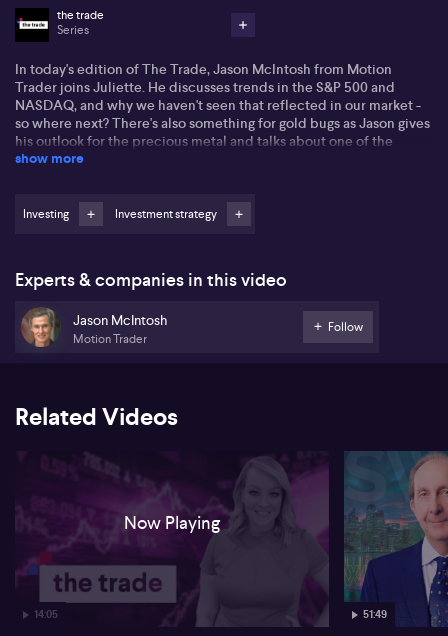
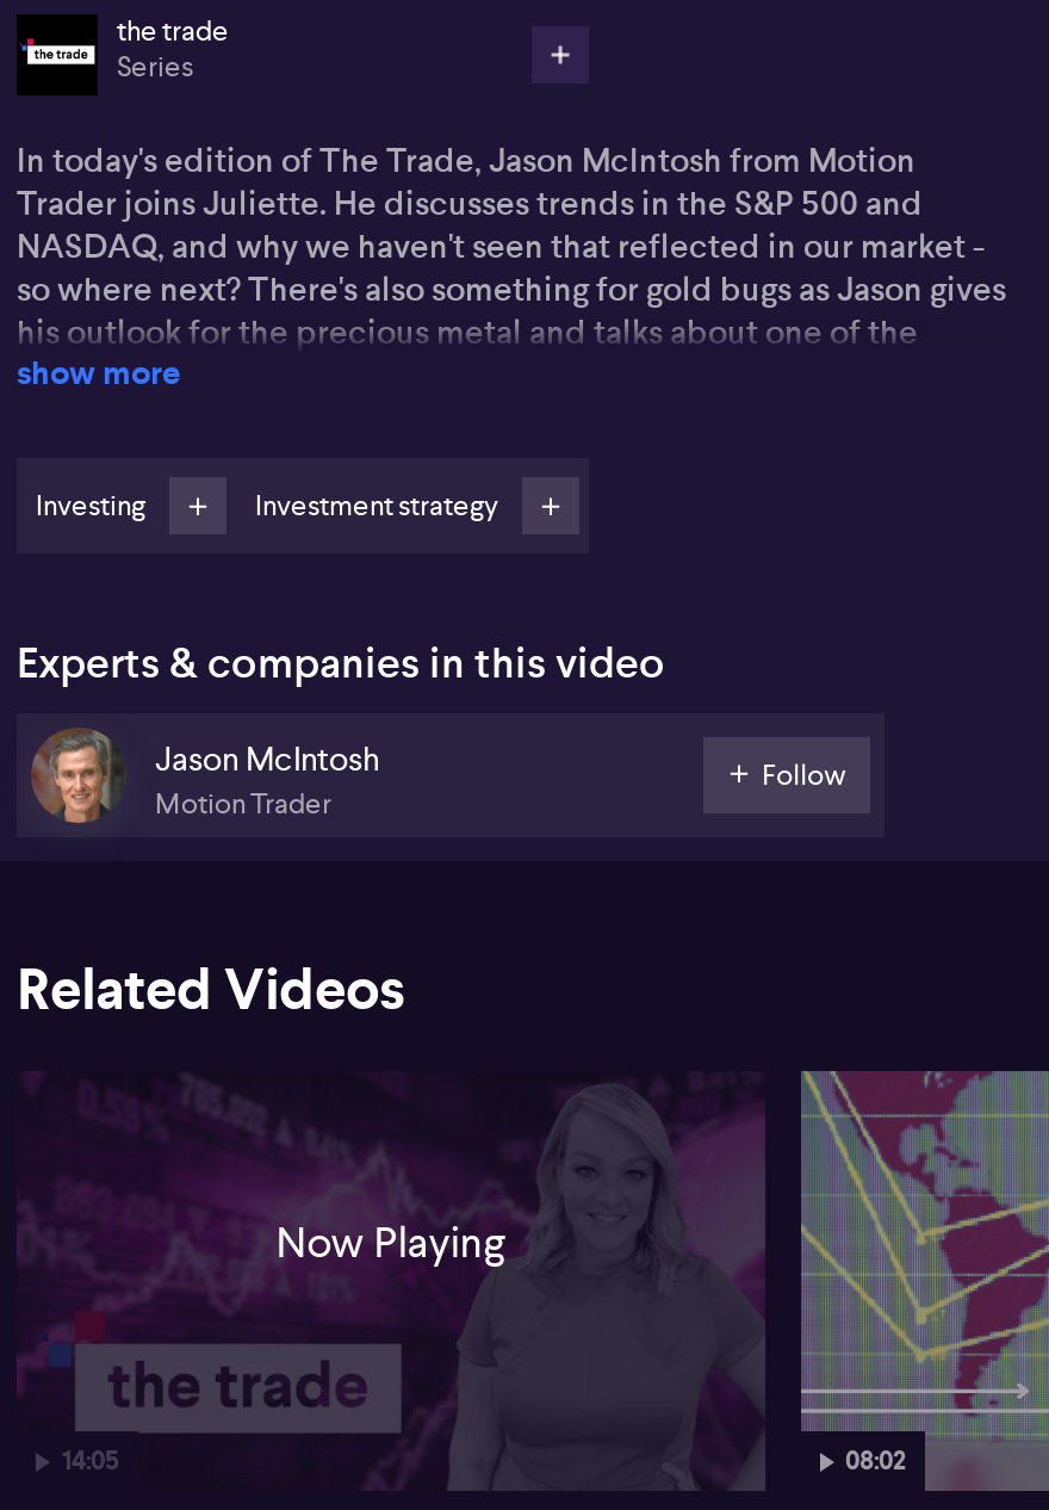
[344,451,445,627] [image] | 51:49 -> [799,1069,1042,1493] [image] | 08:02

